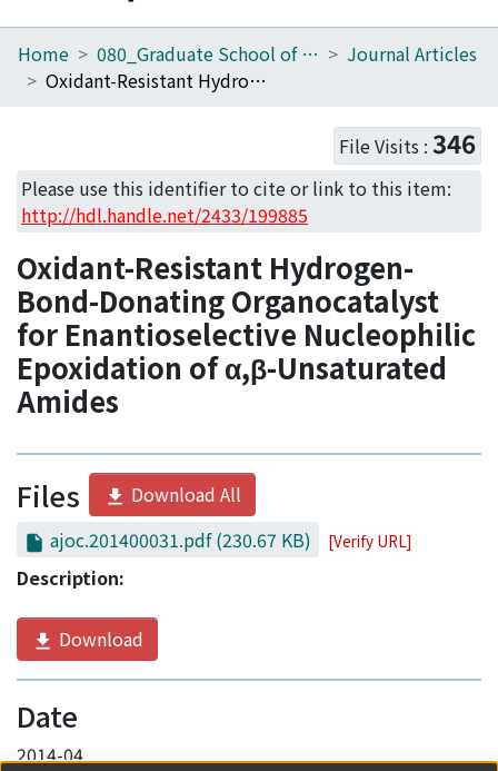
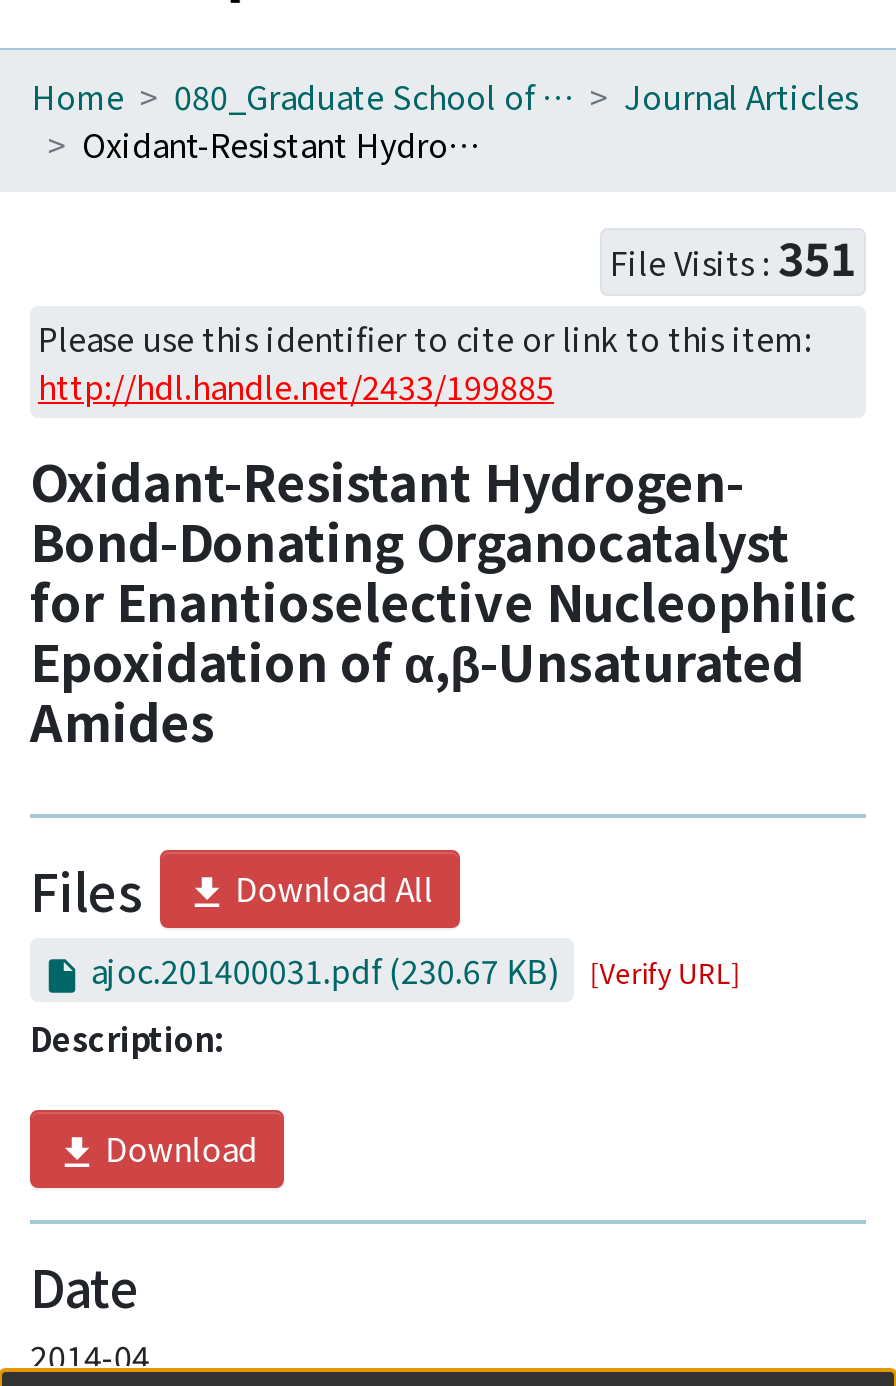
[339,125,476,160] File Visits : 346 -> [610,224,856,288] File Visits : 351

